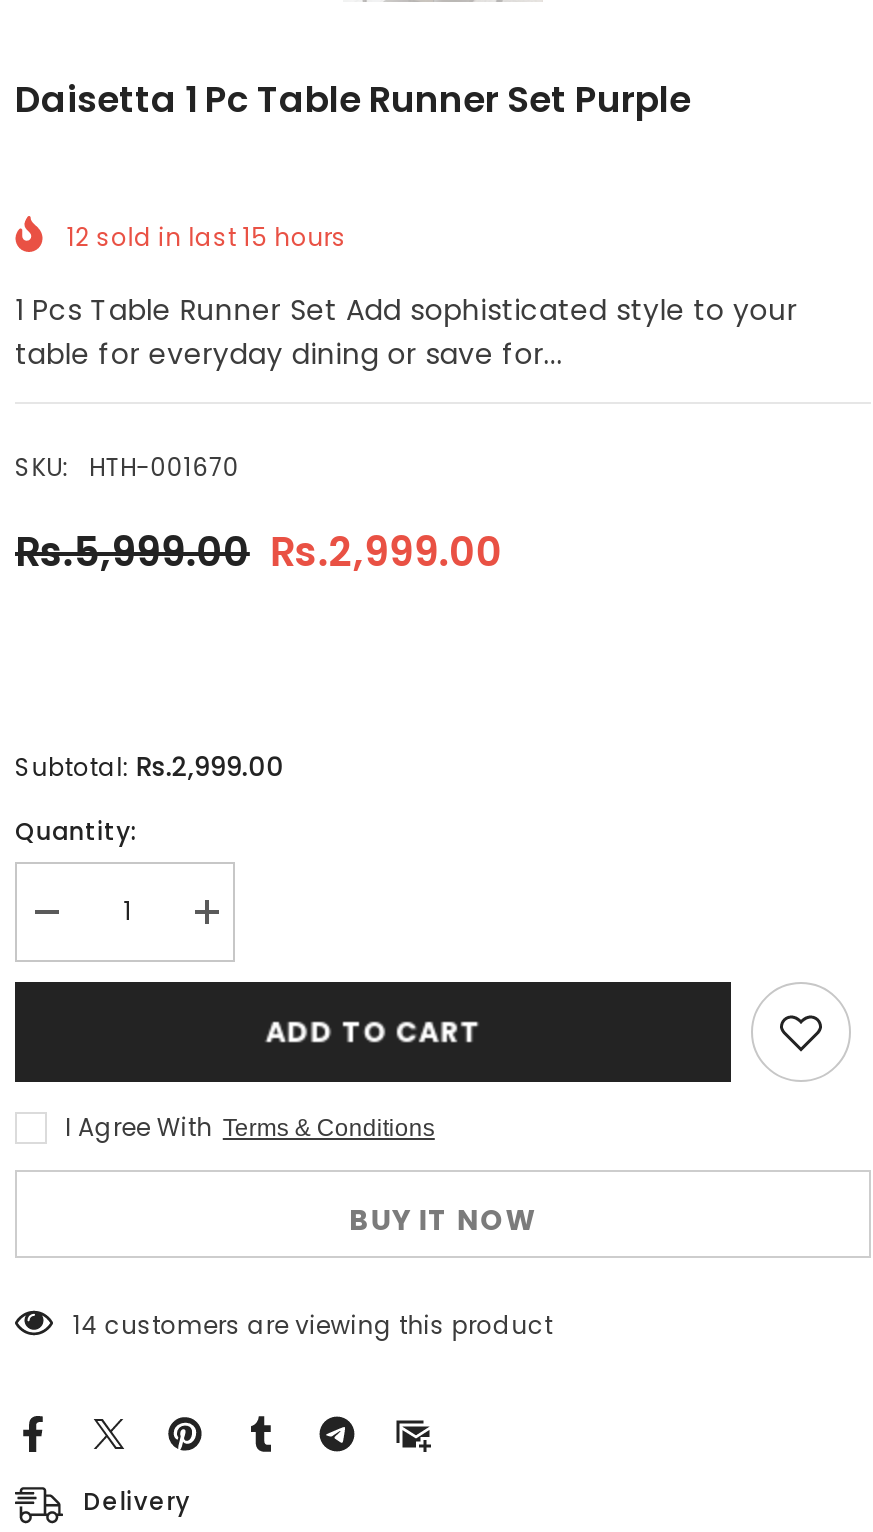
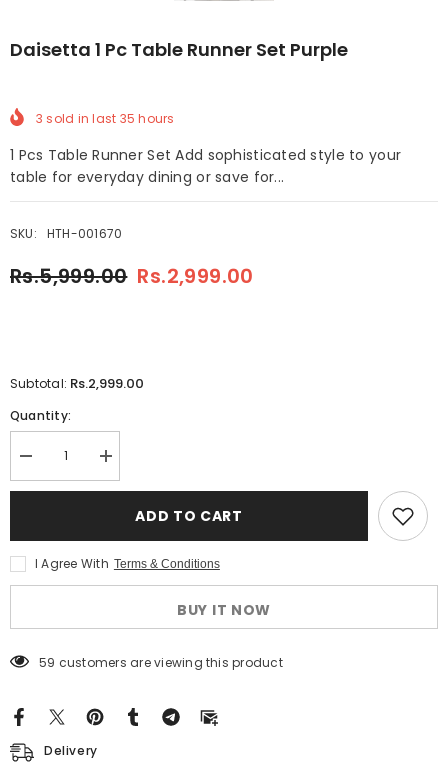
[67,219,347,253] 12 sold in last 15 hours -> [36,110,175,127] 3 sold in last 35 hours
[73,1307,553,1341] 14 customers are viewing this product -> [39,654,283,671] 59 customers are viewing this product

